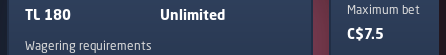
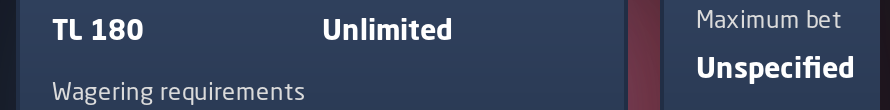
[347,24,384,43] C$7.5 -> [696,48,854,86] Unspecified

